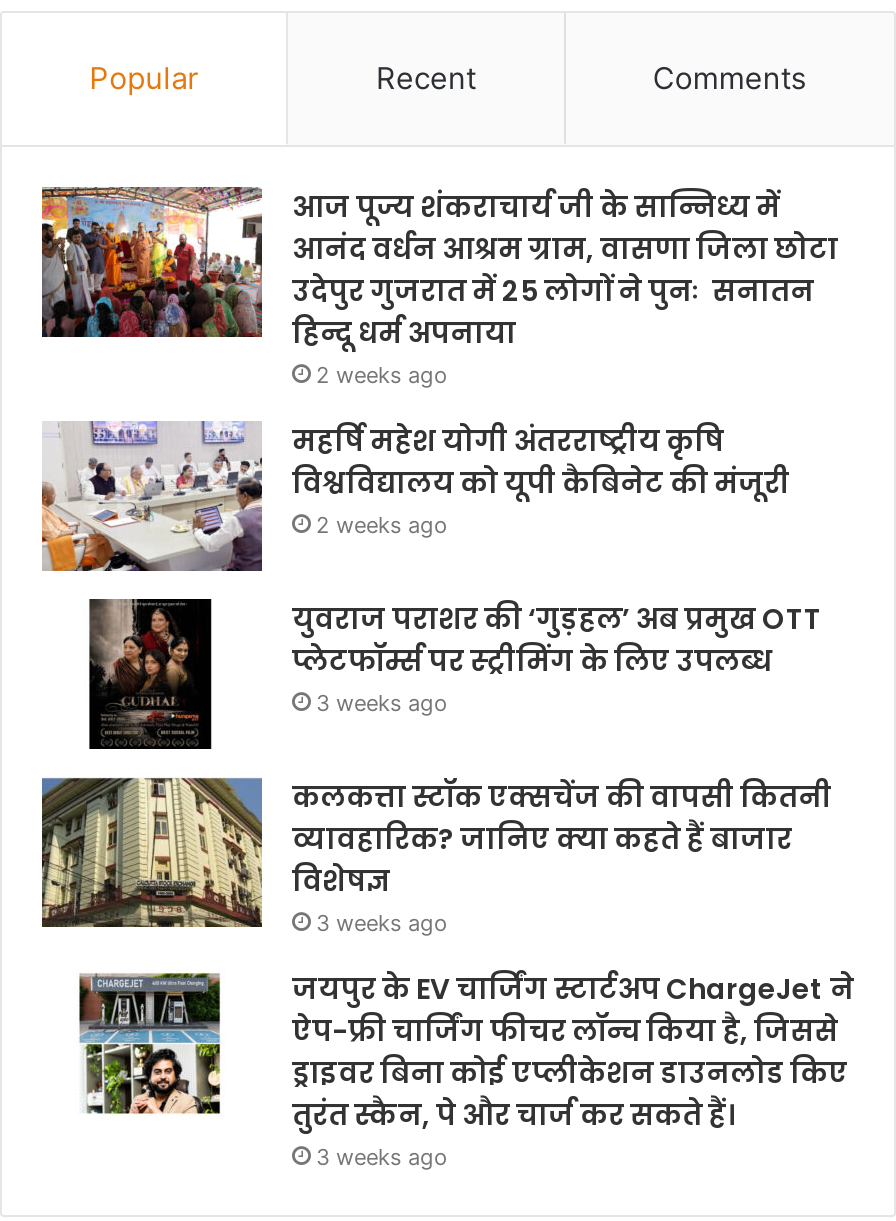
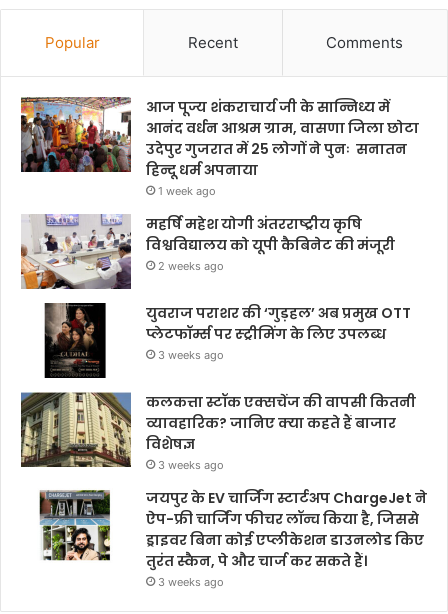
[316,361,448,389] 2 weeks ago -> [158,184,216,198] 1 week ago

